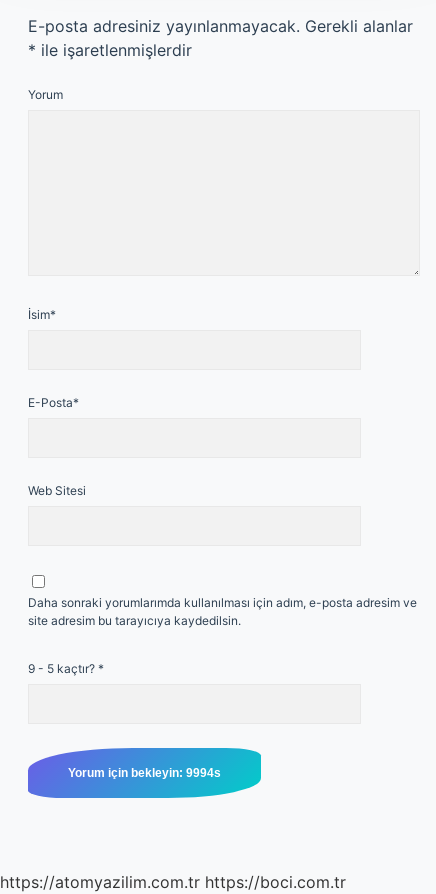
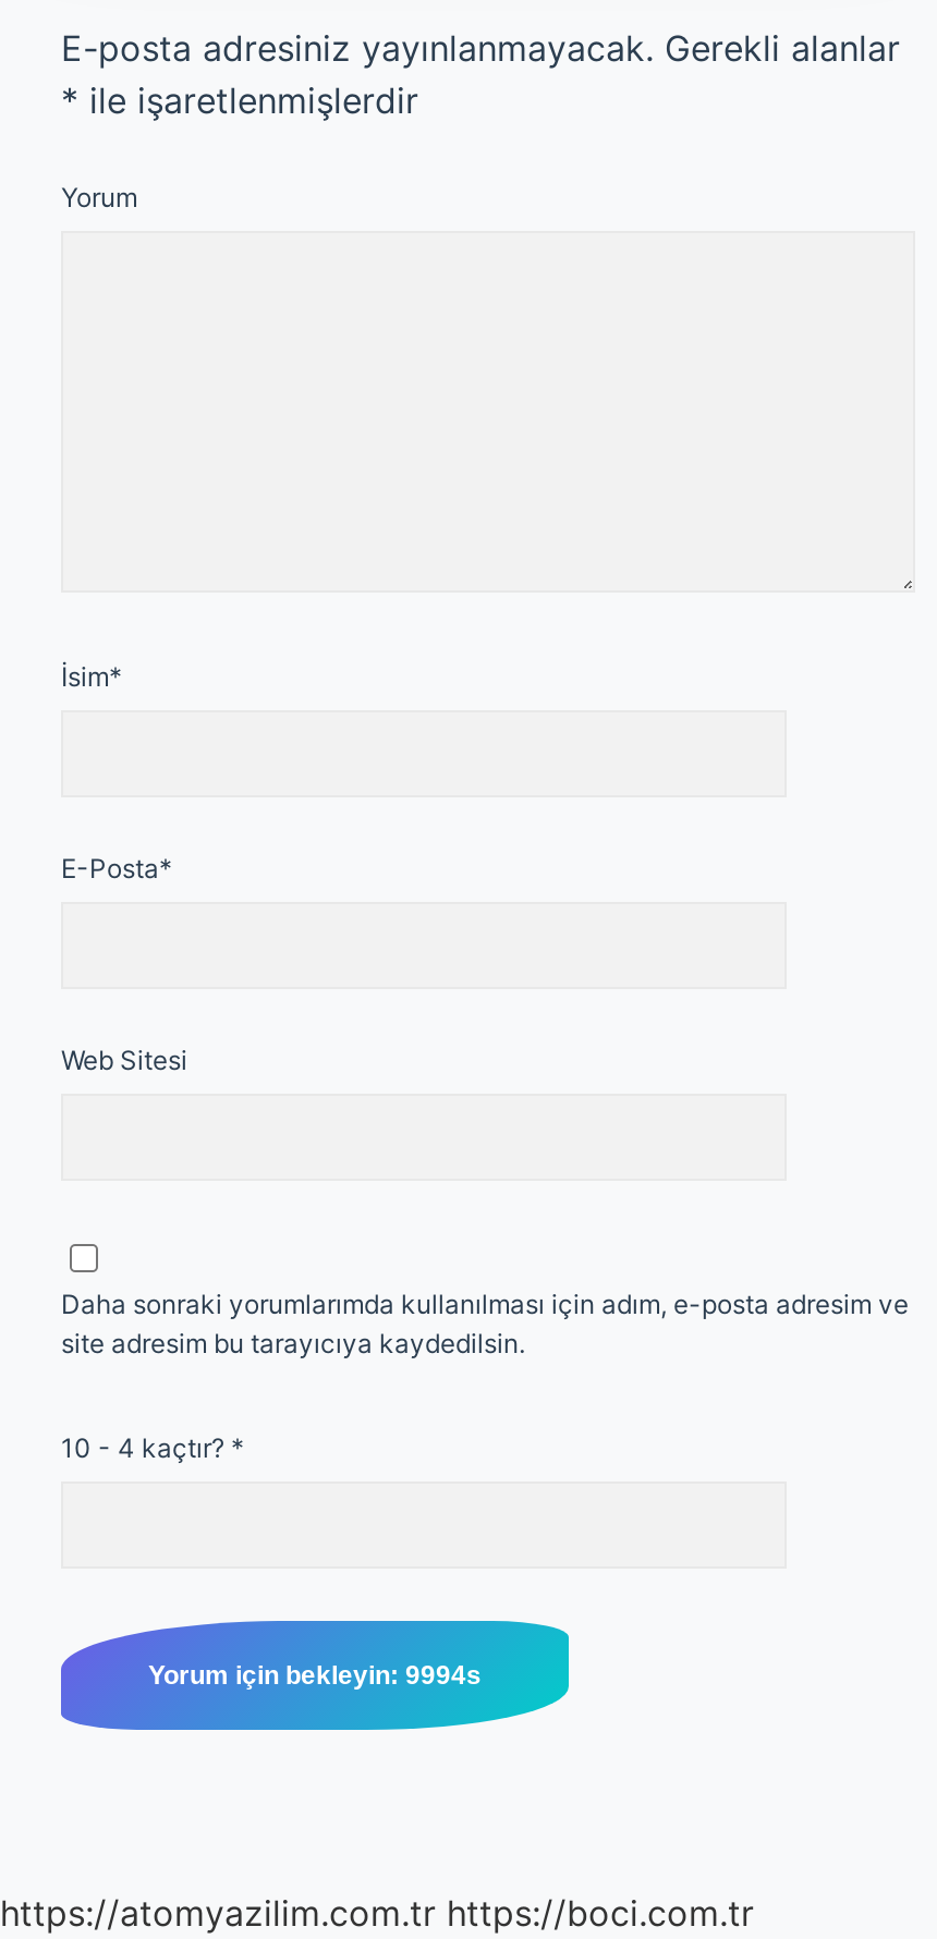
[28,661,104,676] 9 - 5 kaçtır? * -> [61,1431,244,1464] 10 - 4 kaçtır? *

